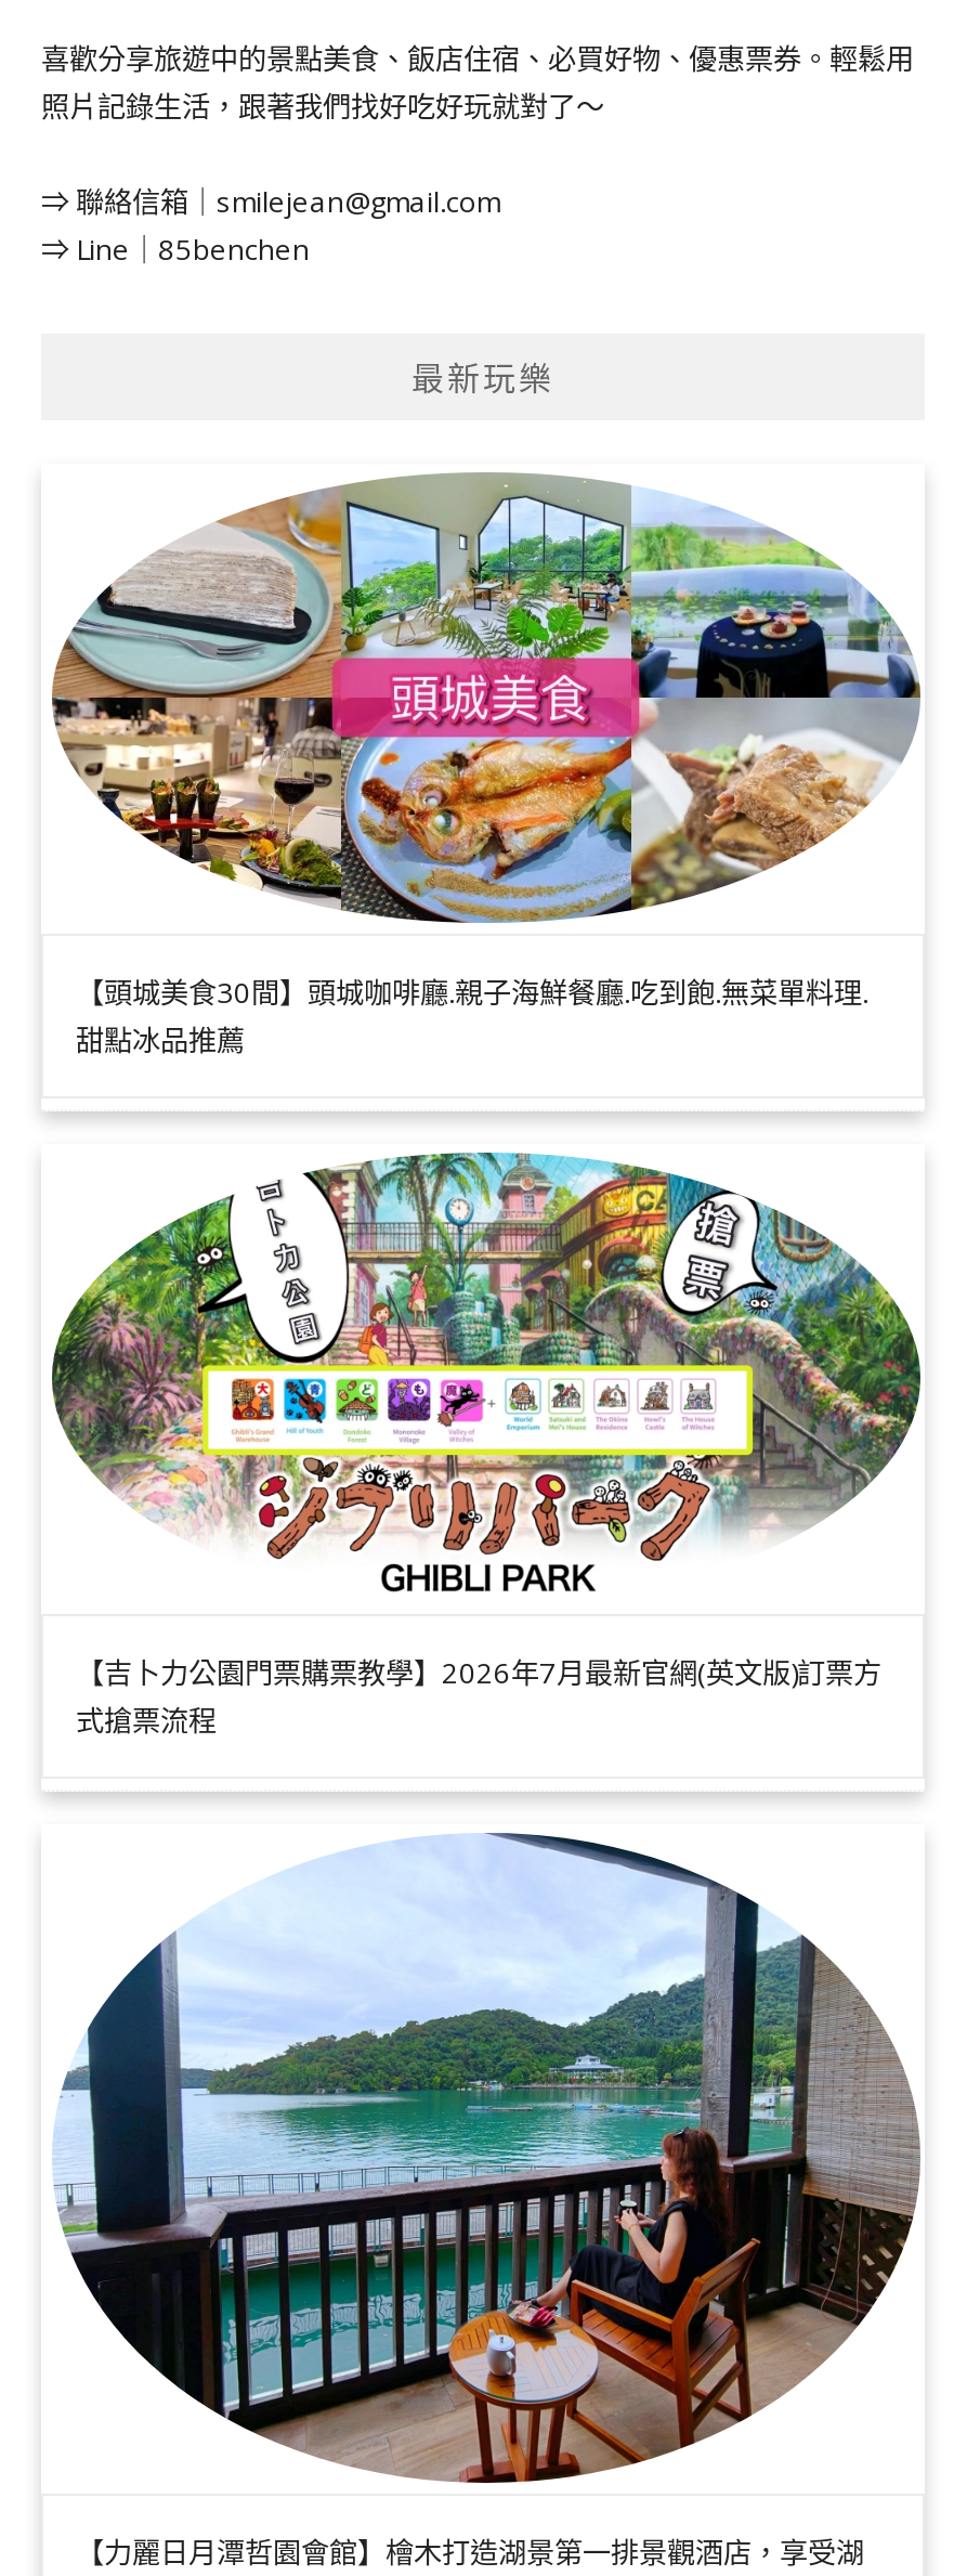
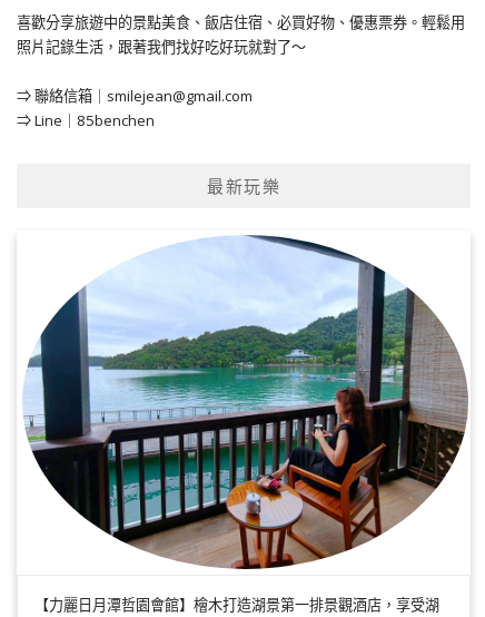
[50,472,923,1060] [image] | 【頭城美食30間】頭城咖啡廳.親子海鮮餐廳.吃到飽.無菜單料理. | 甜點冰品推薦 -> none
[50,1150,923,1740] [image] | 【吉卜力公園門票購票教學】2026年7月最新官網(英文版)訂票方 | 式搶票流程 -> none

